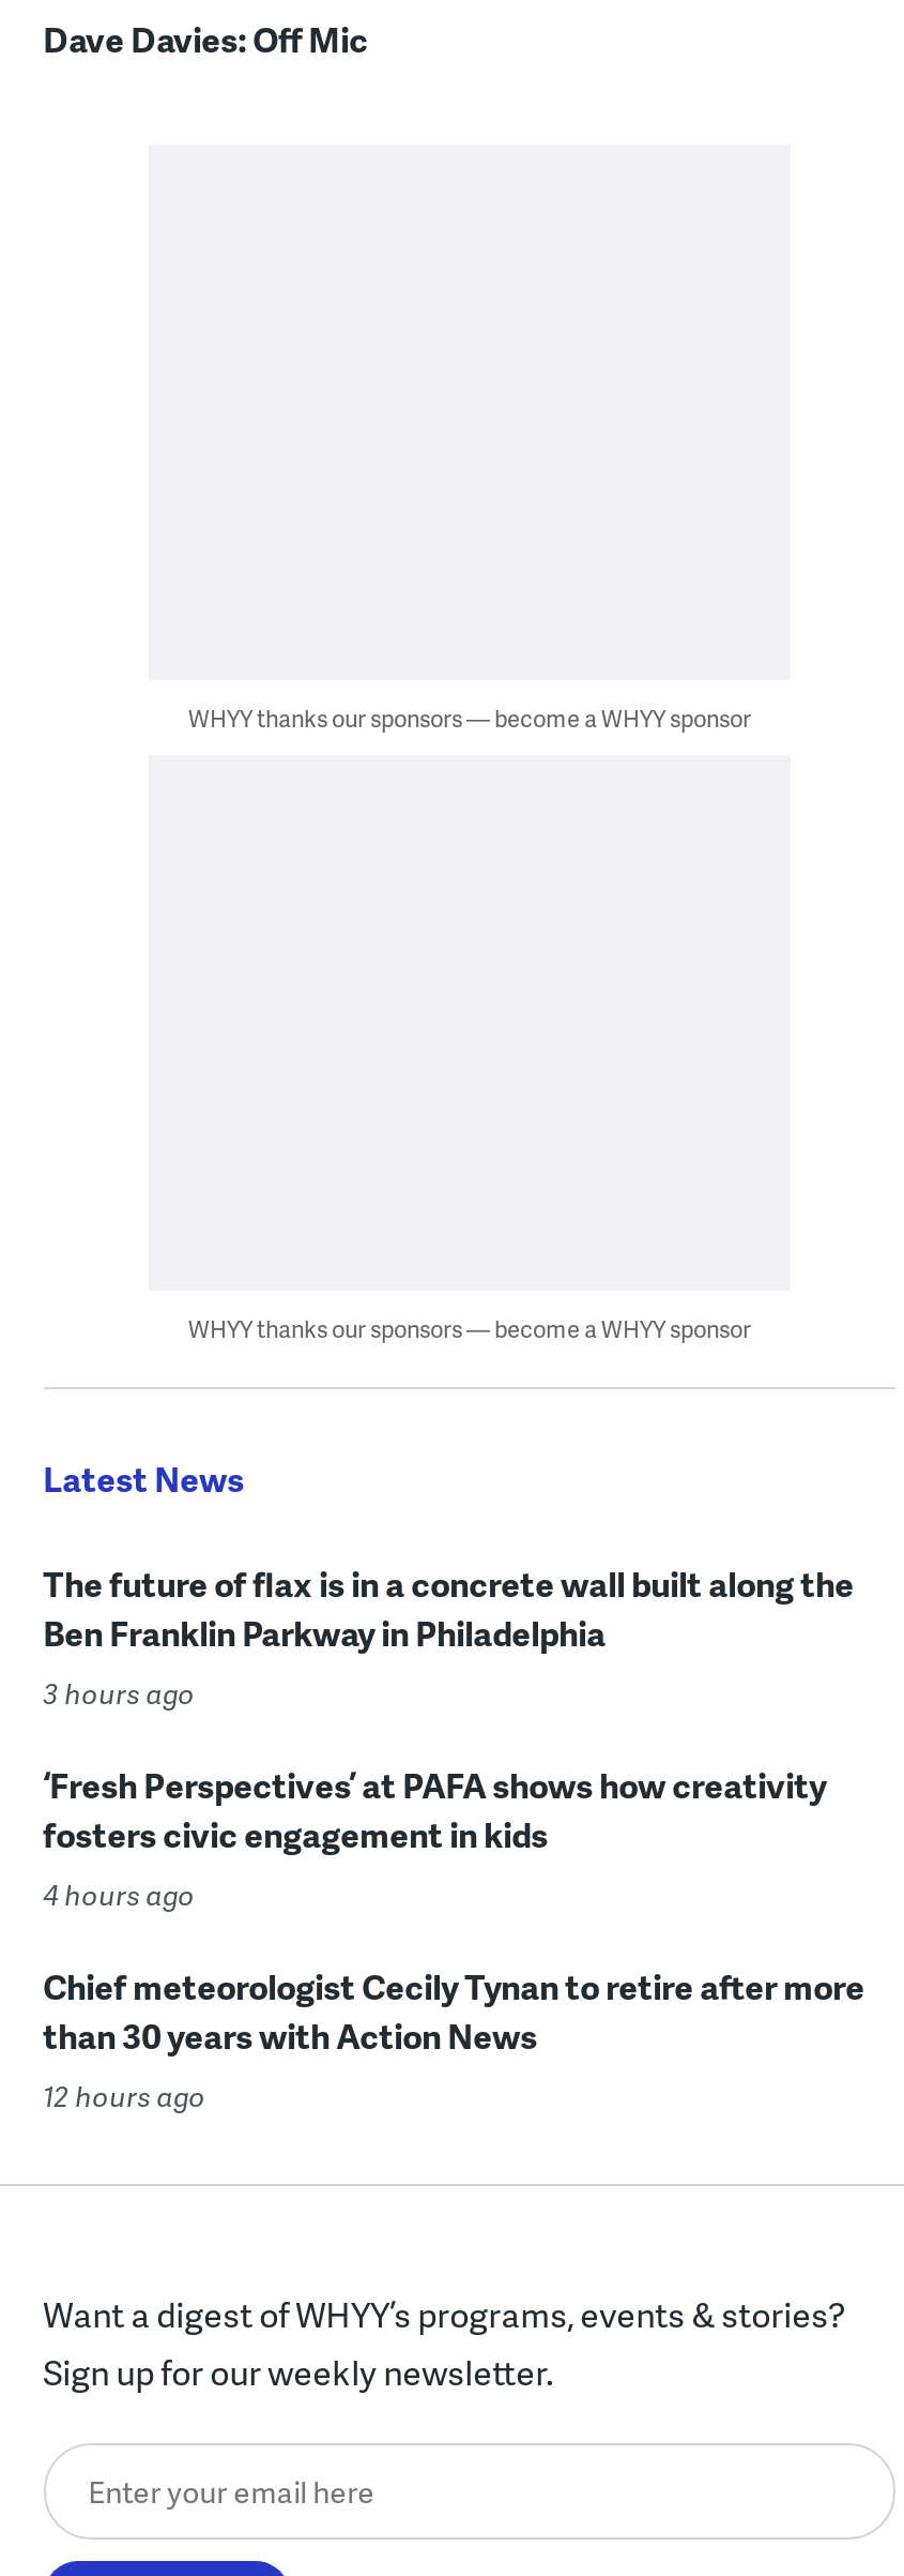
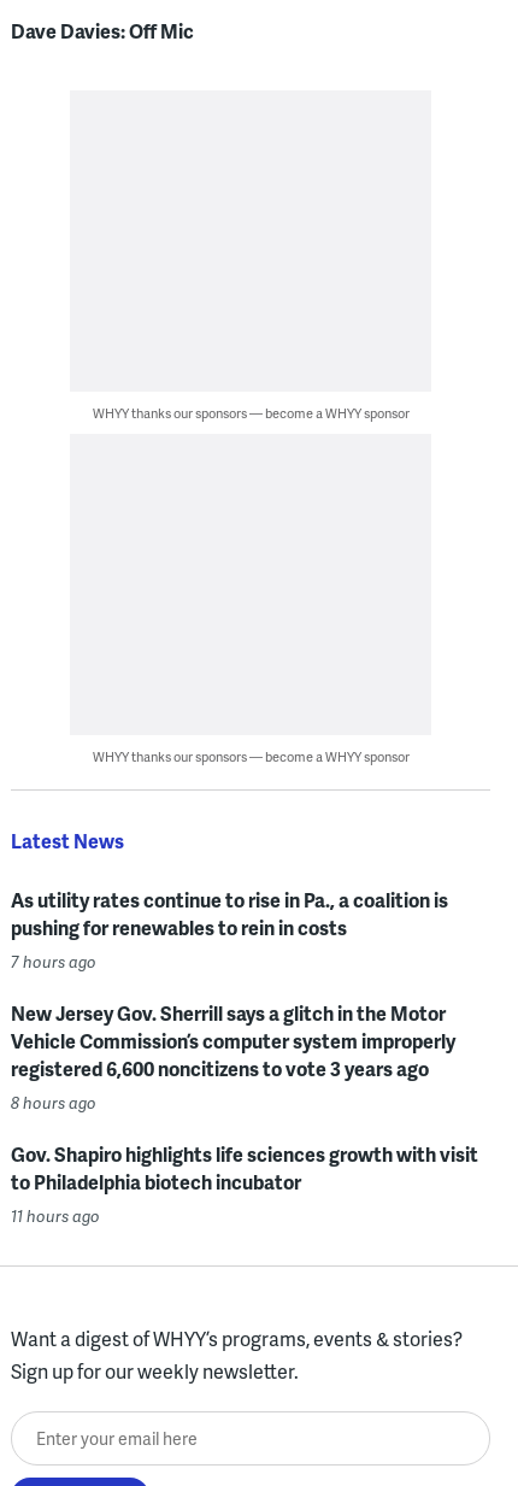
[43,1559,854,1714] The future of flax is in a concrete wall built along the | Ben Franklin Parkway in Philadelphia | 3 hours ago -> [10,886,448,973] As utility rates continue to rise in Pa., a coalition is | pushing for renewables to rein in costs | 7 hours ago
[43,1761,826,1915] ‘Fresh Perspectives’ at PAFA shows how creativity | fosters civic engagement in kids | 4 hours ago -> [10,1000,455,1114] New Jersey Gov. Sherrill says a glitch in the Motor | Vehicle Commission’s computer system improperly | registered 6,600 noncitizens to vote 3 years ago | 8 hours ago
[43,1962,865,2116] Chief meteorologist Cecily Tynan to retire after more | than 30 years with Action News | 12 hours ago -> [10,1141,478,1227] Gov. Shapiro highlights life sciences growth with visit | to Philadelphia biotech incubator | 11 hours ago

